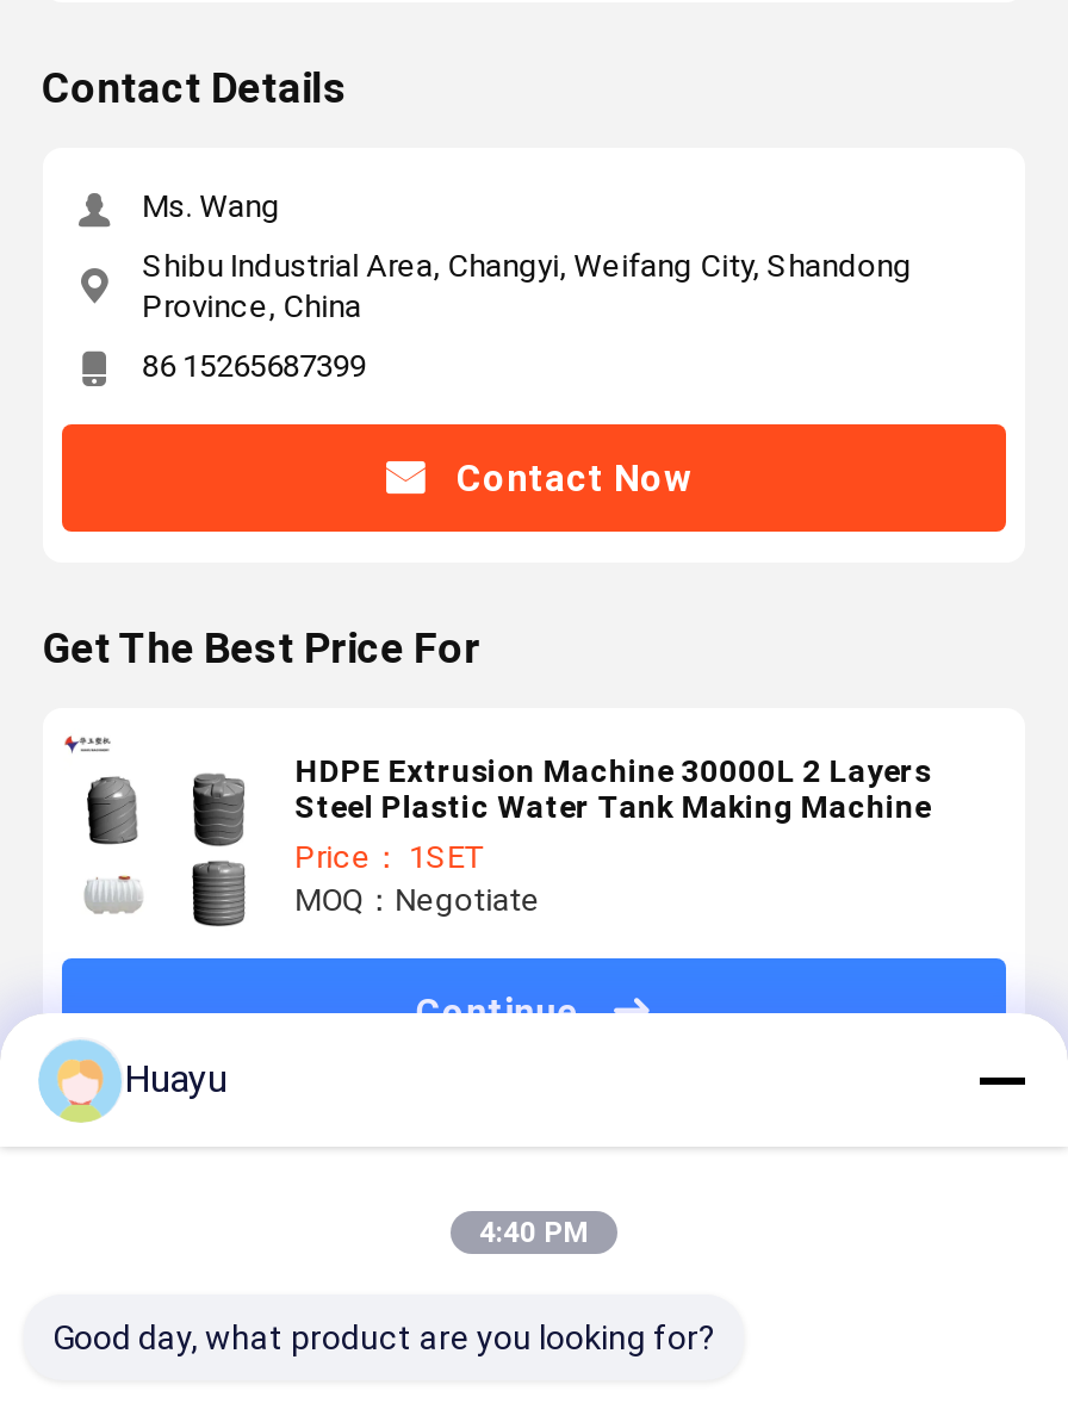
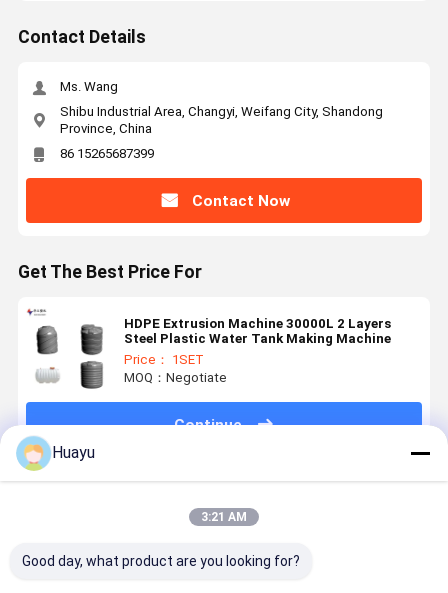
[479,1216,589,1249] 4:40 PM -> [201,510,247,524] 3:21 AM

